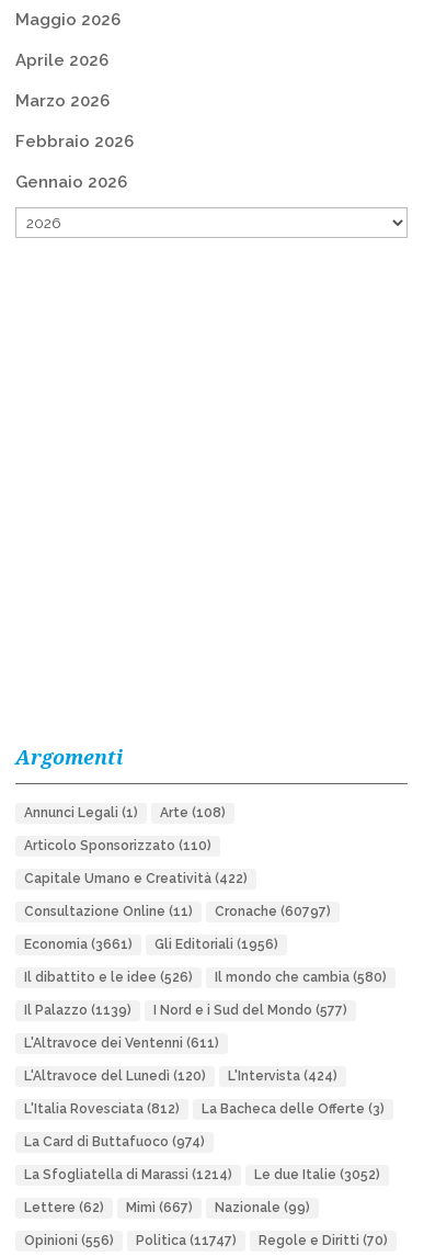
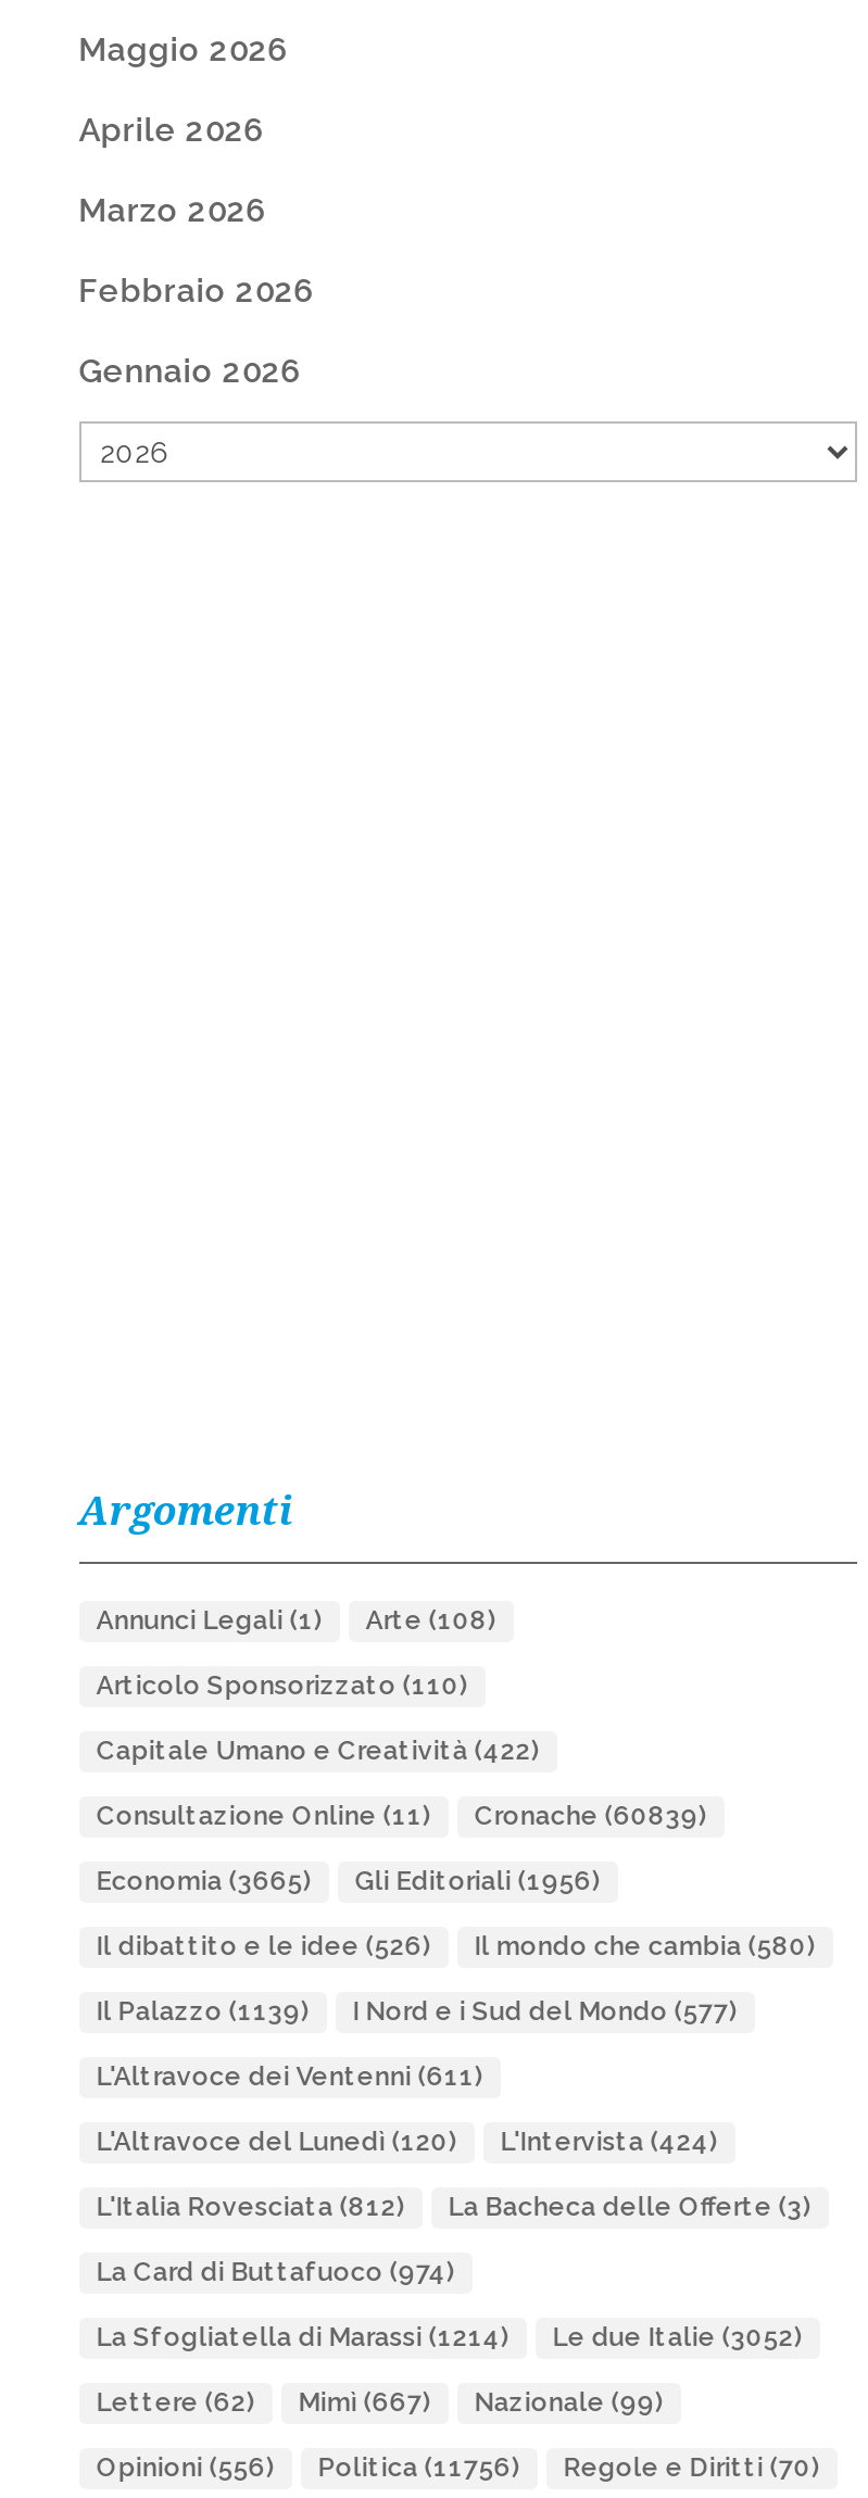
[24,904,331,919] Consultazione Online (11) Cronache (60797) -> [96,1801,707,1831] Consultazione Online (11) Cronache (60839)
[24,937,278,952] Economia (3661) Gli Editoriali (1956) -> [96,1866,600,1896] Economia (3665) Gli Editoriali (1956)
[24,1233,388,1248] Opinioni (556) Politica (11747) Regole e Diritti (70) -> [96,2452,820,2483] Opinioni (556) Politica (11756) Regole e Diritti (70)

